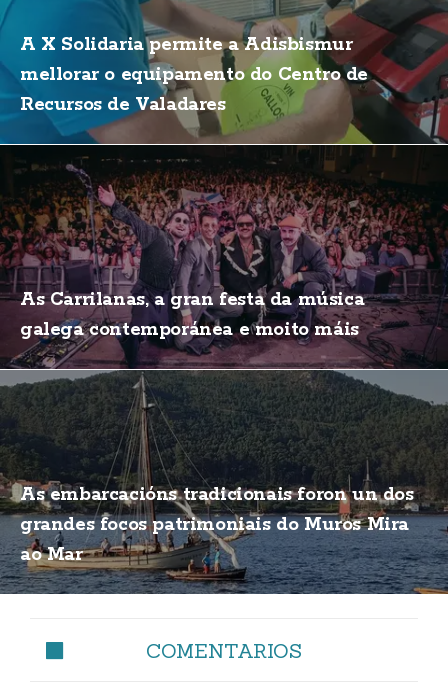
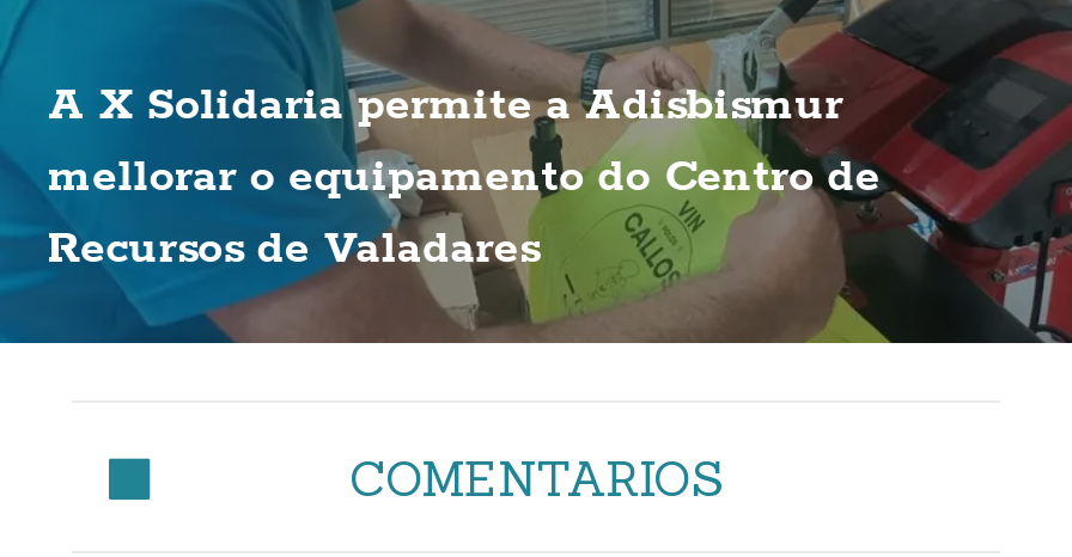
[3,144,445,595] [image] | As Carrilanas, a gran festa da música | galega contemporánea e moito máis -> none
[20,483,414,567] As embarcacións tradicionais foron un dos | grandes focos patrimoniais do Muros Mira | ao Mar -> none

